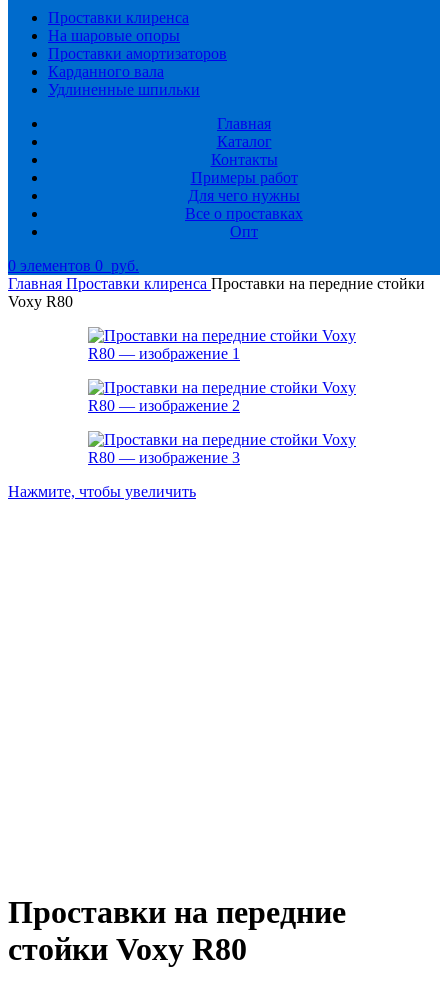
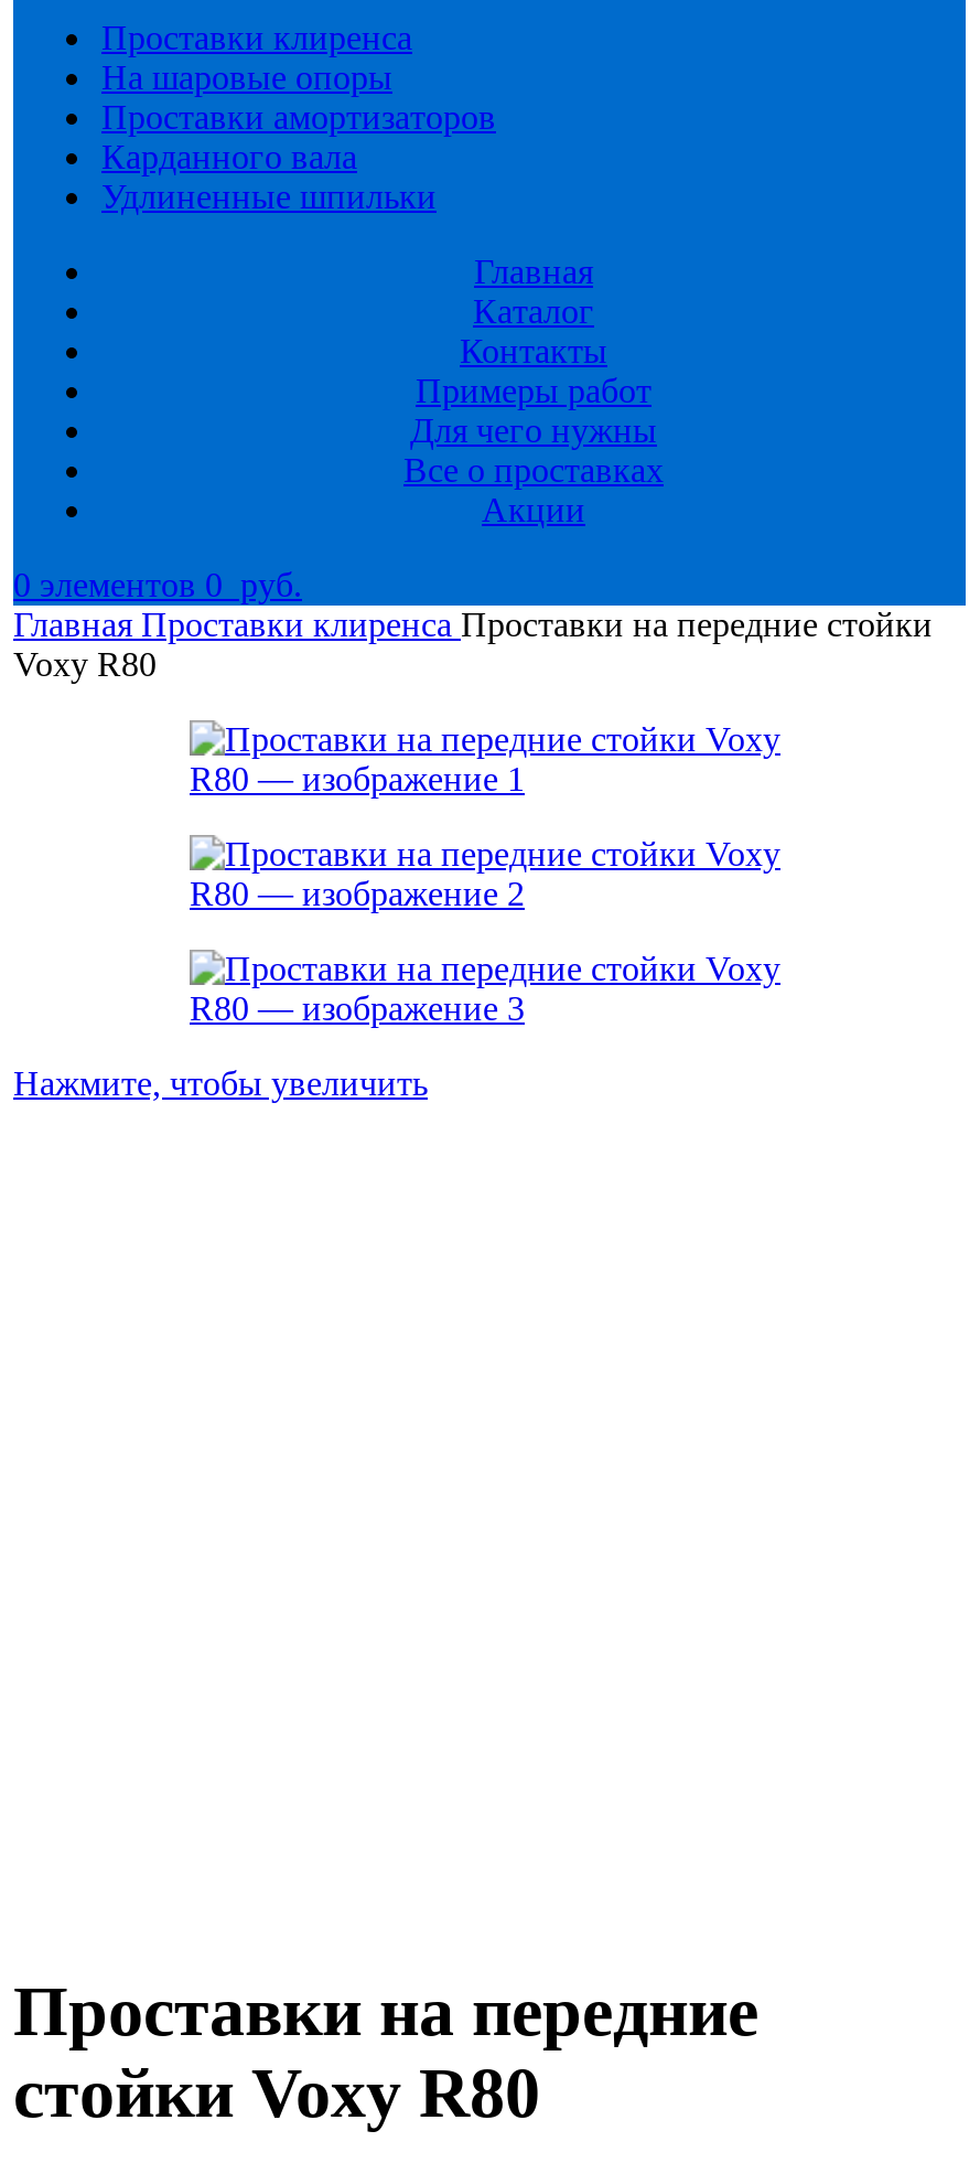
[230,223,258,240] Опт -> [482,491,585,528] Акции

